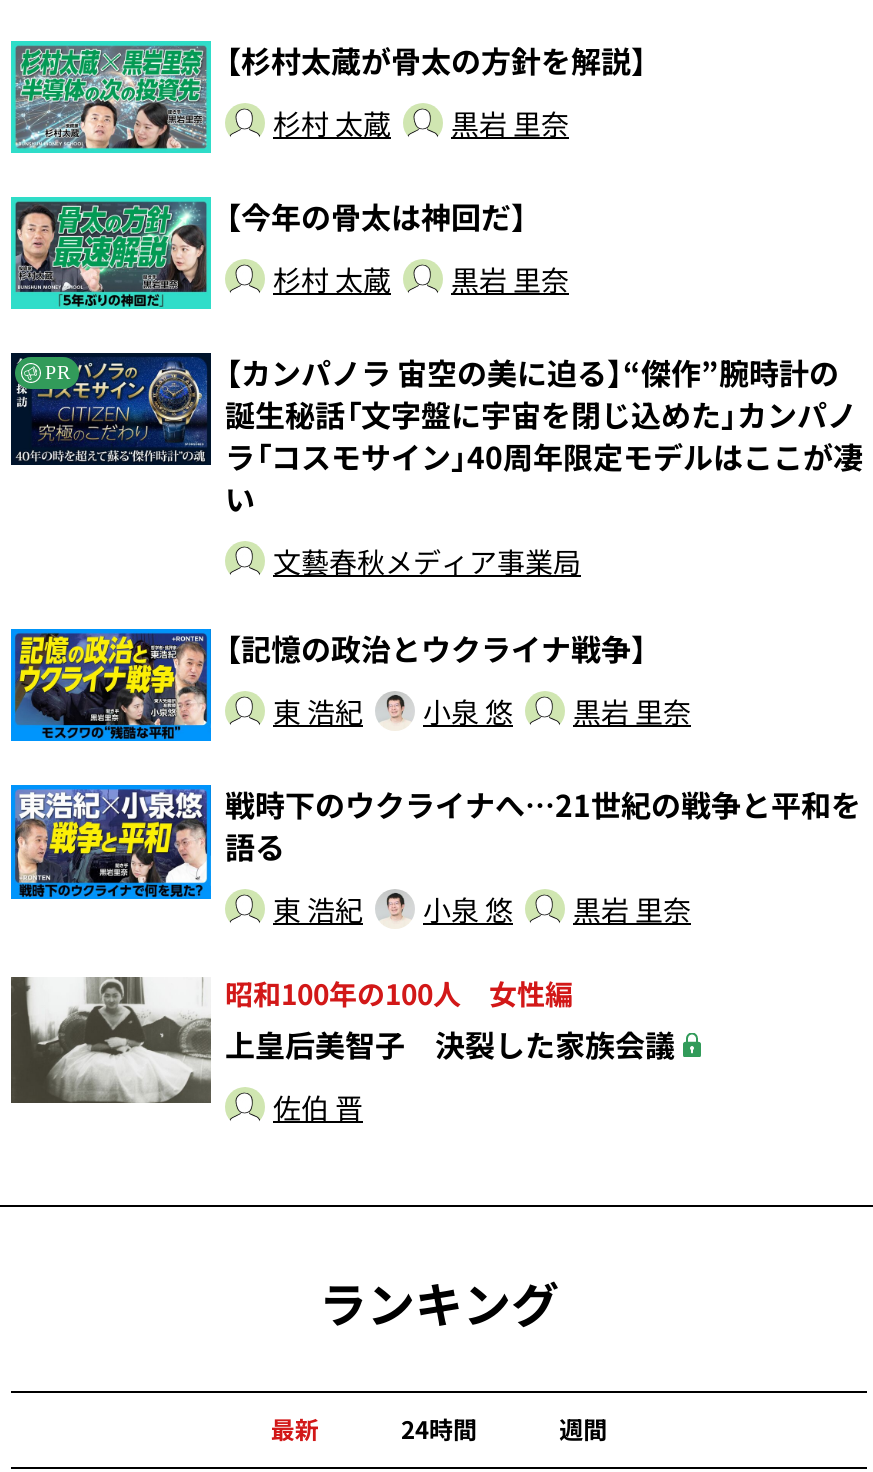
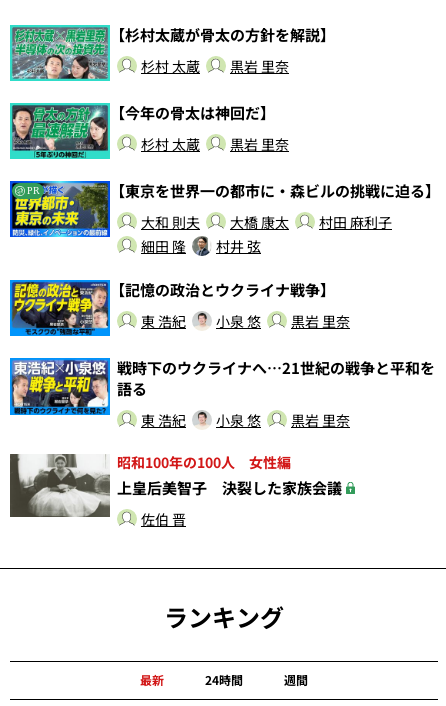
[9,351,863,522] [image] | 【カンパノラ 宙空の美に迫る】“傑作”腕時計の | 誕生秘話「文字盤に宇宙を閉じ込めた」カンパノ | ラ「コスモサイン」40周年限定モデルはここが凄 | い -> [9,180,433,238] [image] | 【東京を世界一の都市に・森ビルの挑戦に迫る】
[273,542,581,582] 文藝春秋メディア事業局 -> [141,212,392,256] 大和 則夫 | 大橋 康太 | 村田 麻利子 | 細田 隆 | 村井 弦

